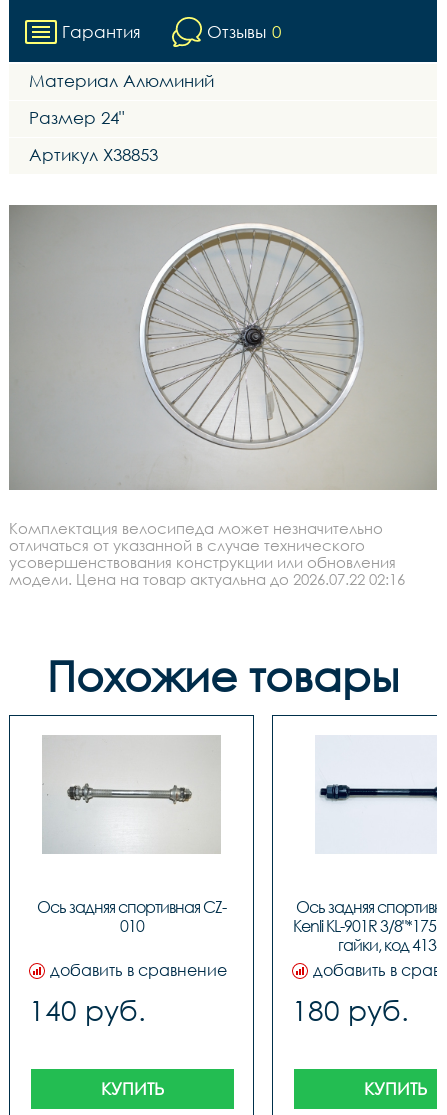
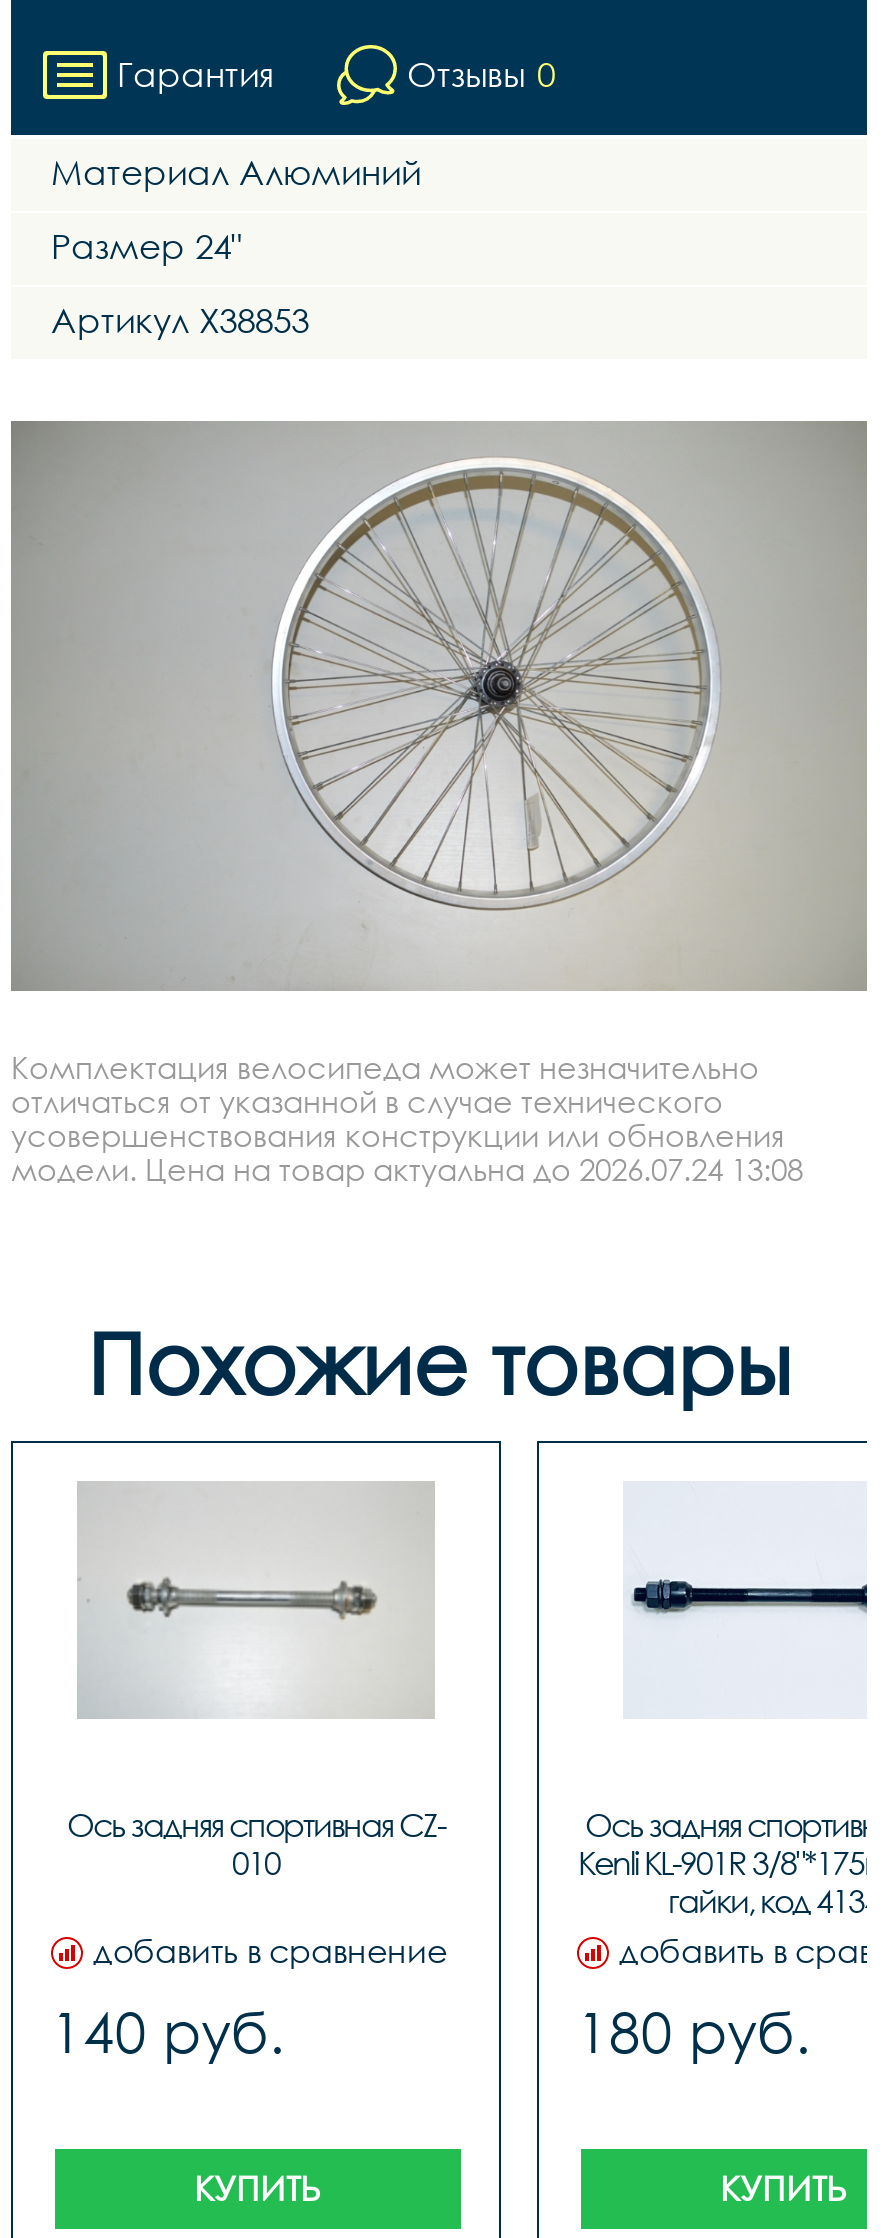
[9,570,405,588] модели. Цена на товар актуальна до 2026.07.22 02:16 -> [11,1151,803,1187] модели. Цена на товар актуальна до 2026.07.24 13:08

